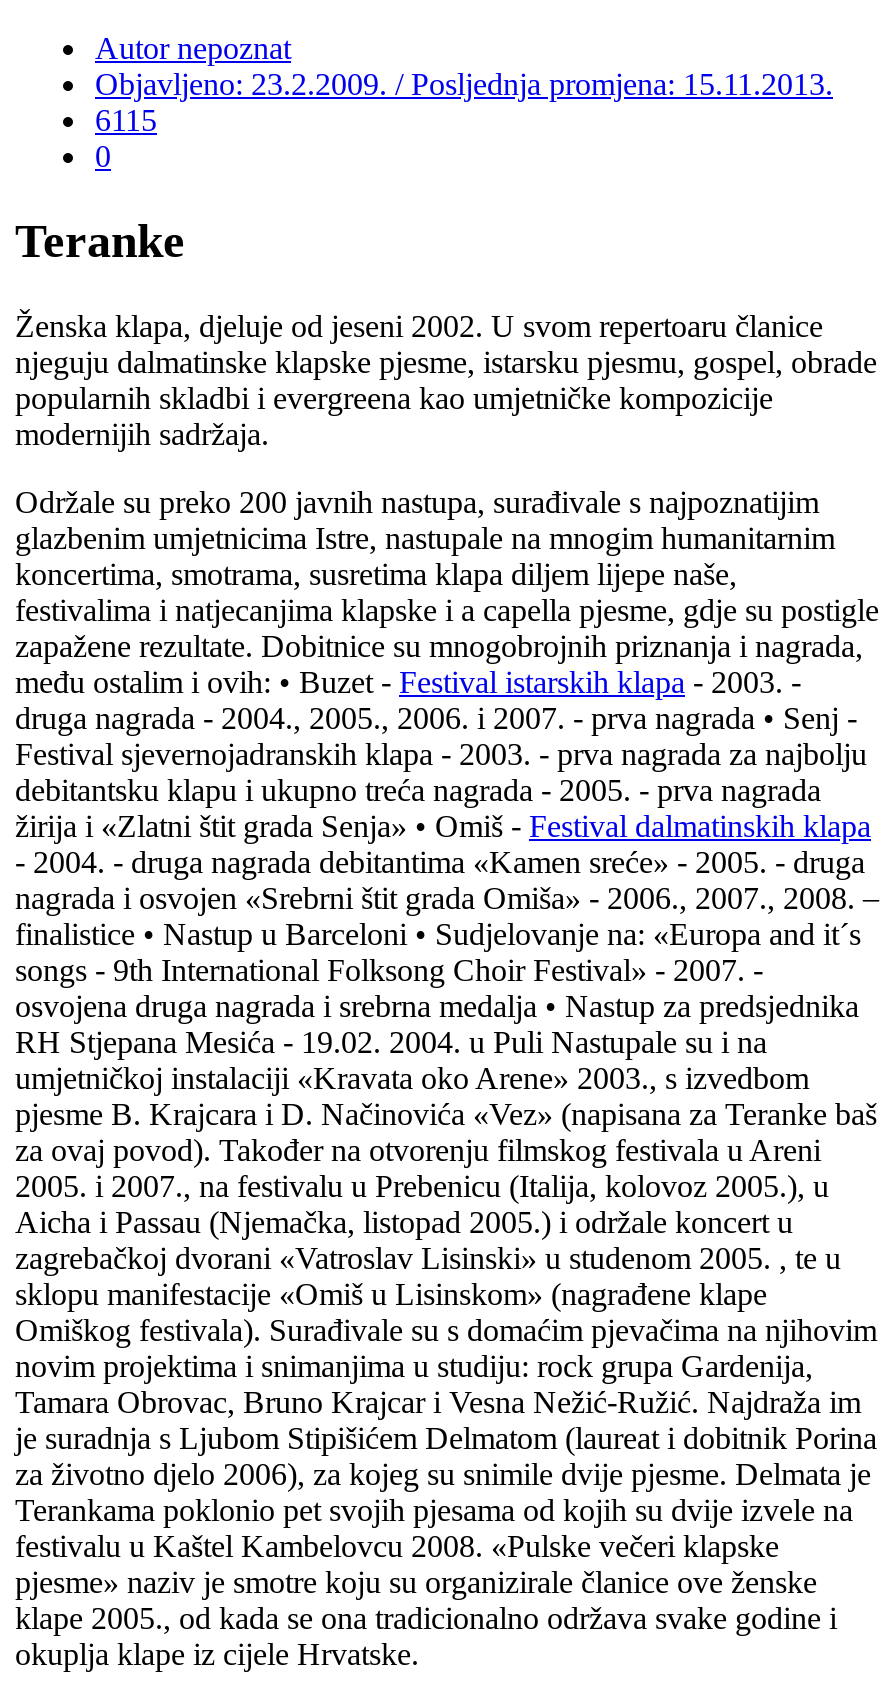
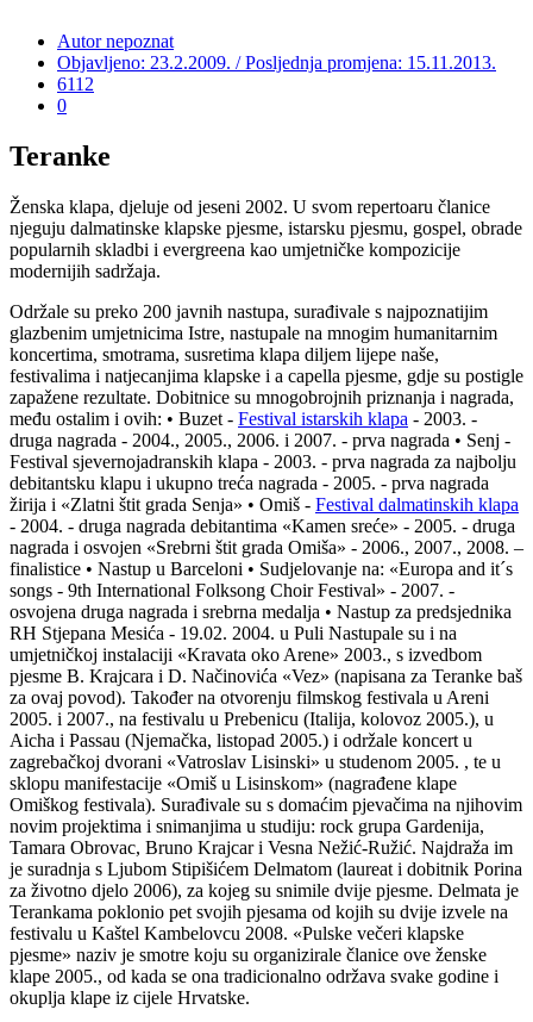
[95,103,157,137] 6115 -> [57,74,94,94] 6112

